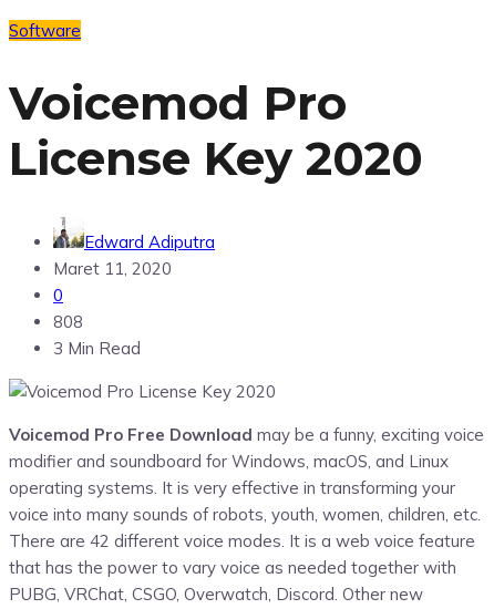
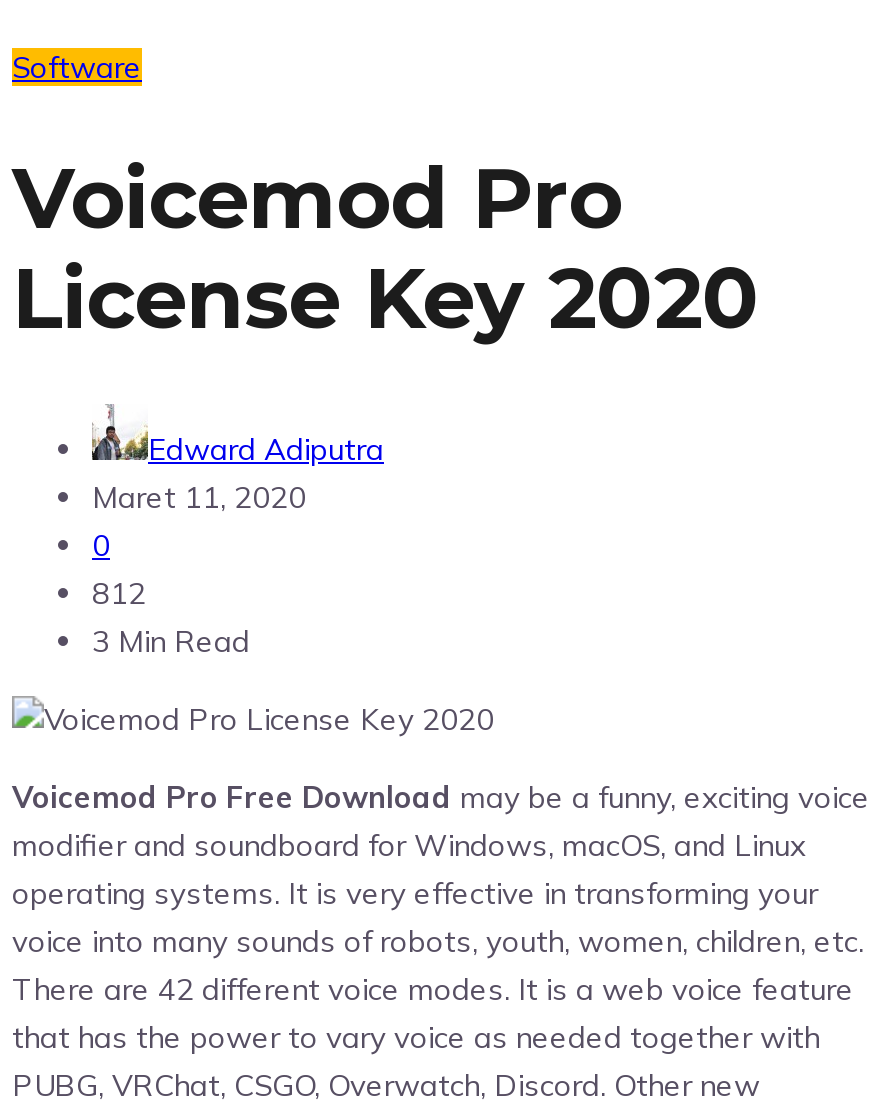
[53,311,83,333] 808 -> [92,575,146,613] 812

